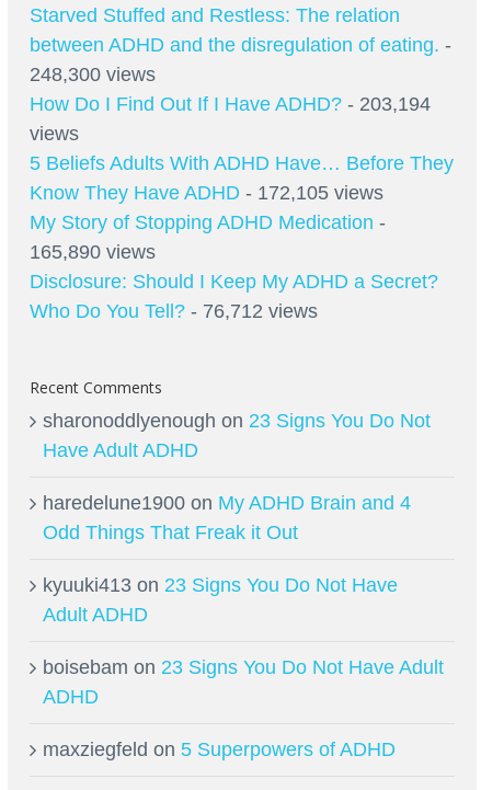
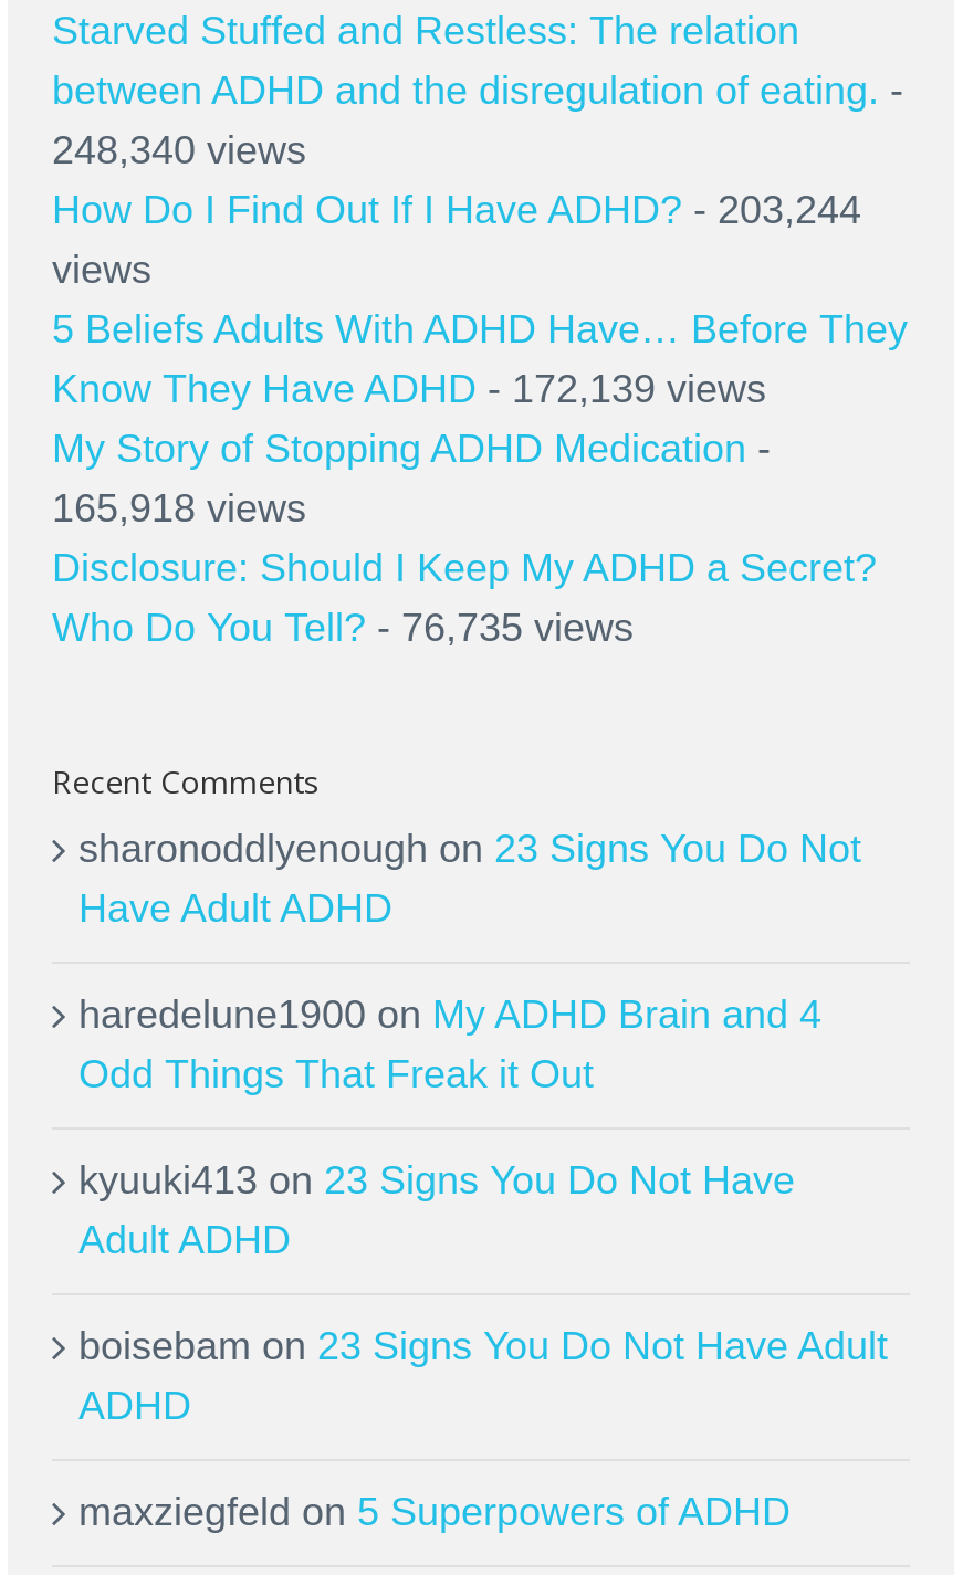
[30,63,156,85] 248,300 views -> [52,128,306,172] 248,340 views
[30,93,431,115] How Do I Find Out If I Have ADHD? - 203,194 -> [52,187,861,232] How Do I Find Out If I Have ADHD? - 203,244
[30,182,383,204] Know They Have ADHD - 172,105 views -> [52,367,766,411] Know They Have ADHD - 172,139 views
[30,241,156,263] 165,890 views -> [52,486,306,530] 165,918 views
[30,300,318,322] Who Do You Tell? - 76,712 views -> [52,605,634,649] Who Do You Tell? - 76,735 views

